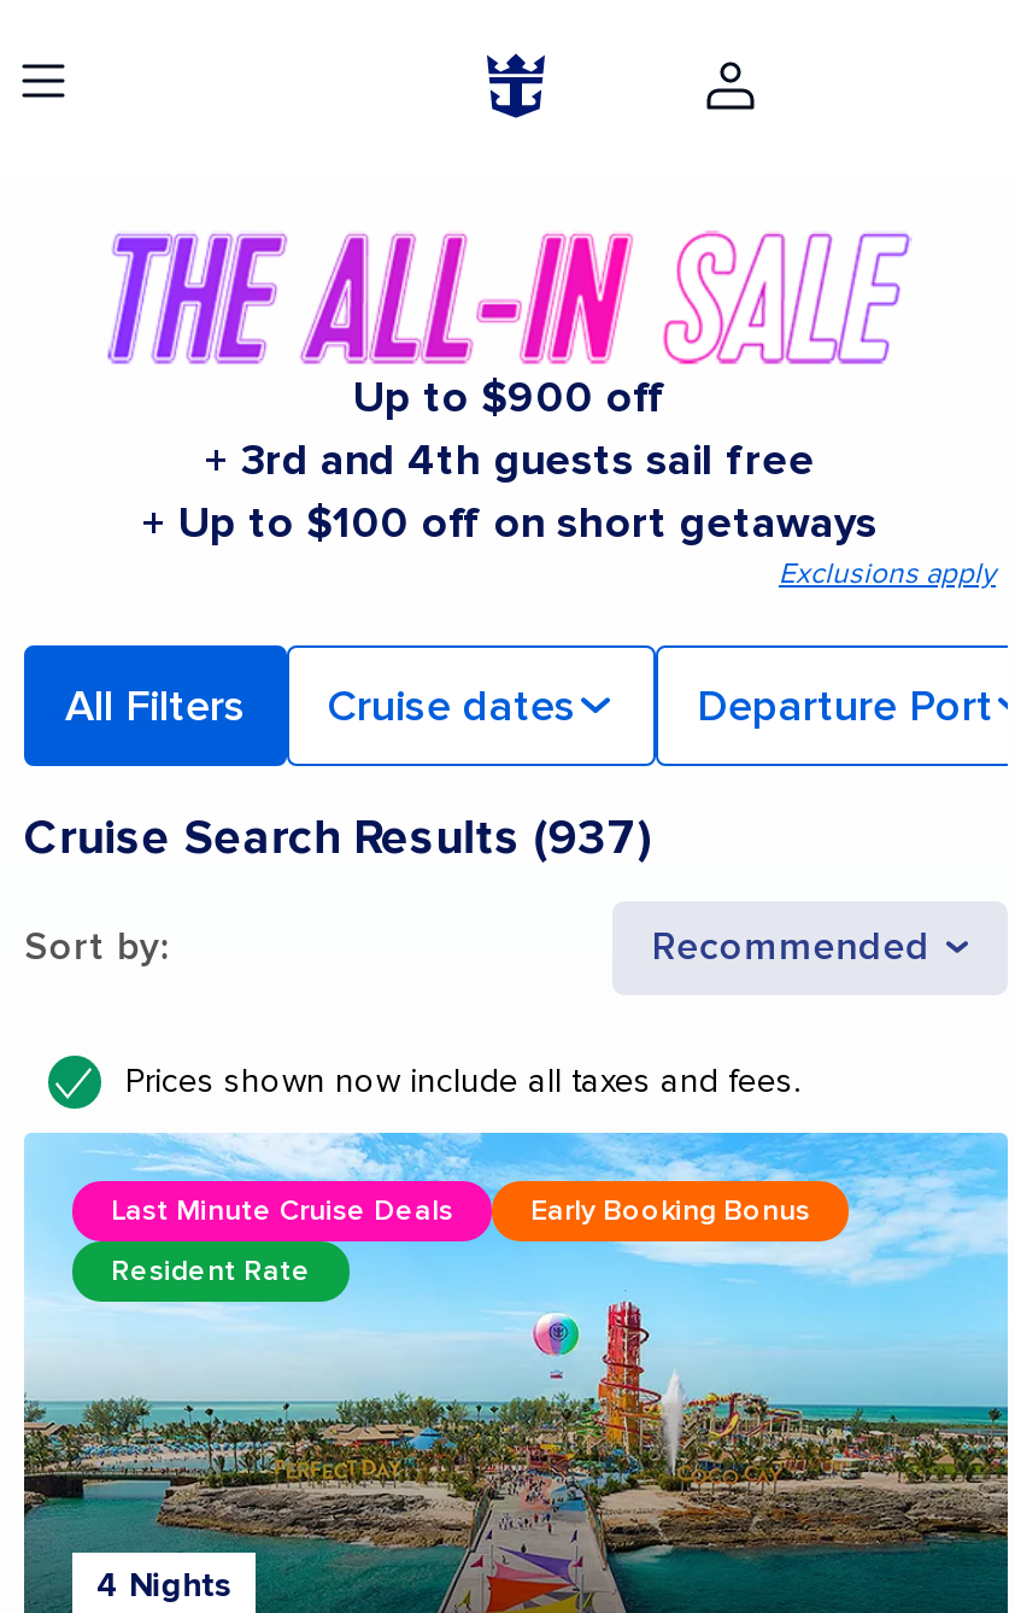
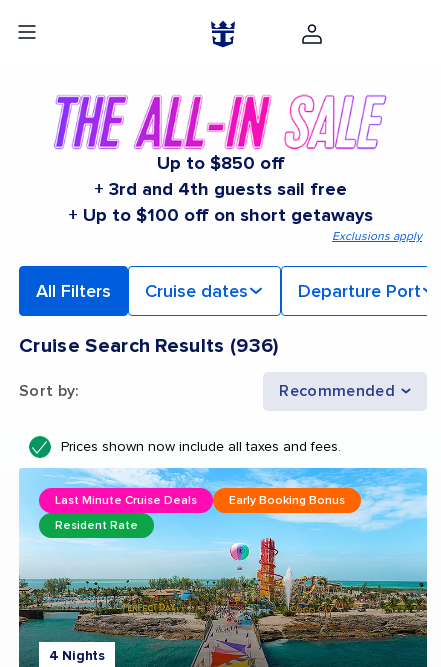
[353,370,667,423] Up to $900 off -> [156,152,284,174] Up to $850 off
[24,809,650,867] Cruise Search Results (937) -> [19,334,279,358] Cruise Search Results (936)

